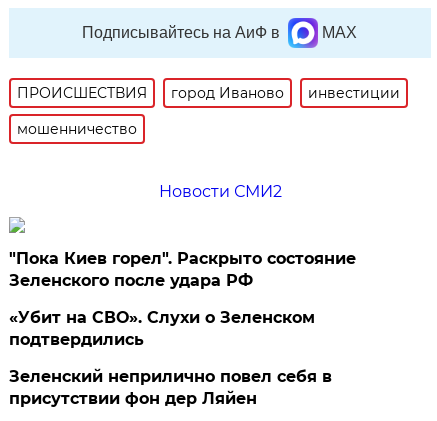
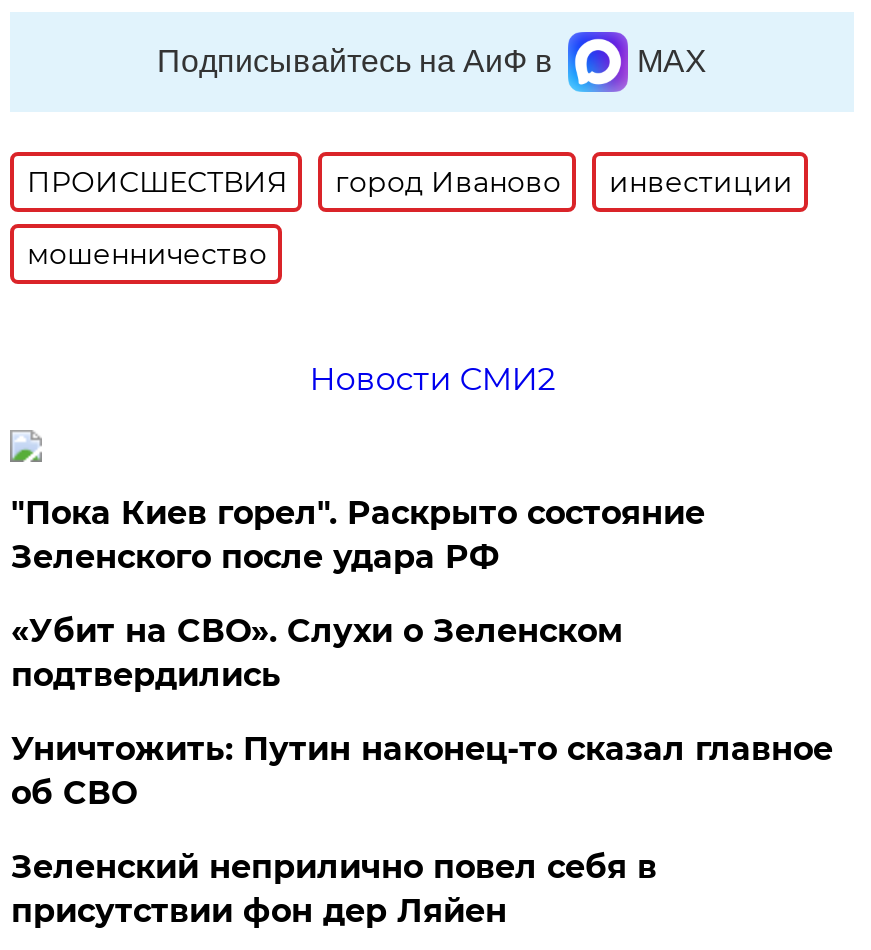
none -> [11,730,833,812] Уничтожить: Путин наконец-то сказал главное | об СВО

